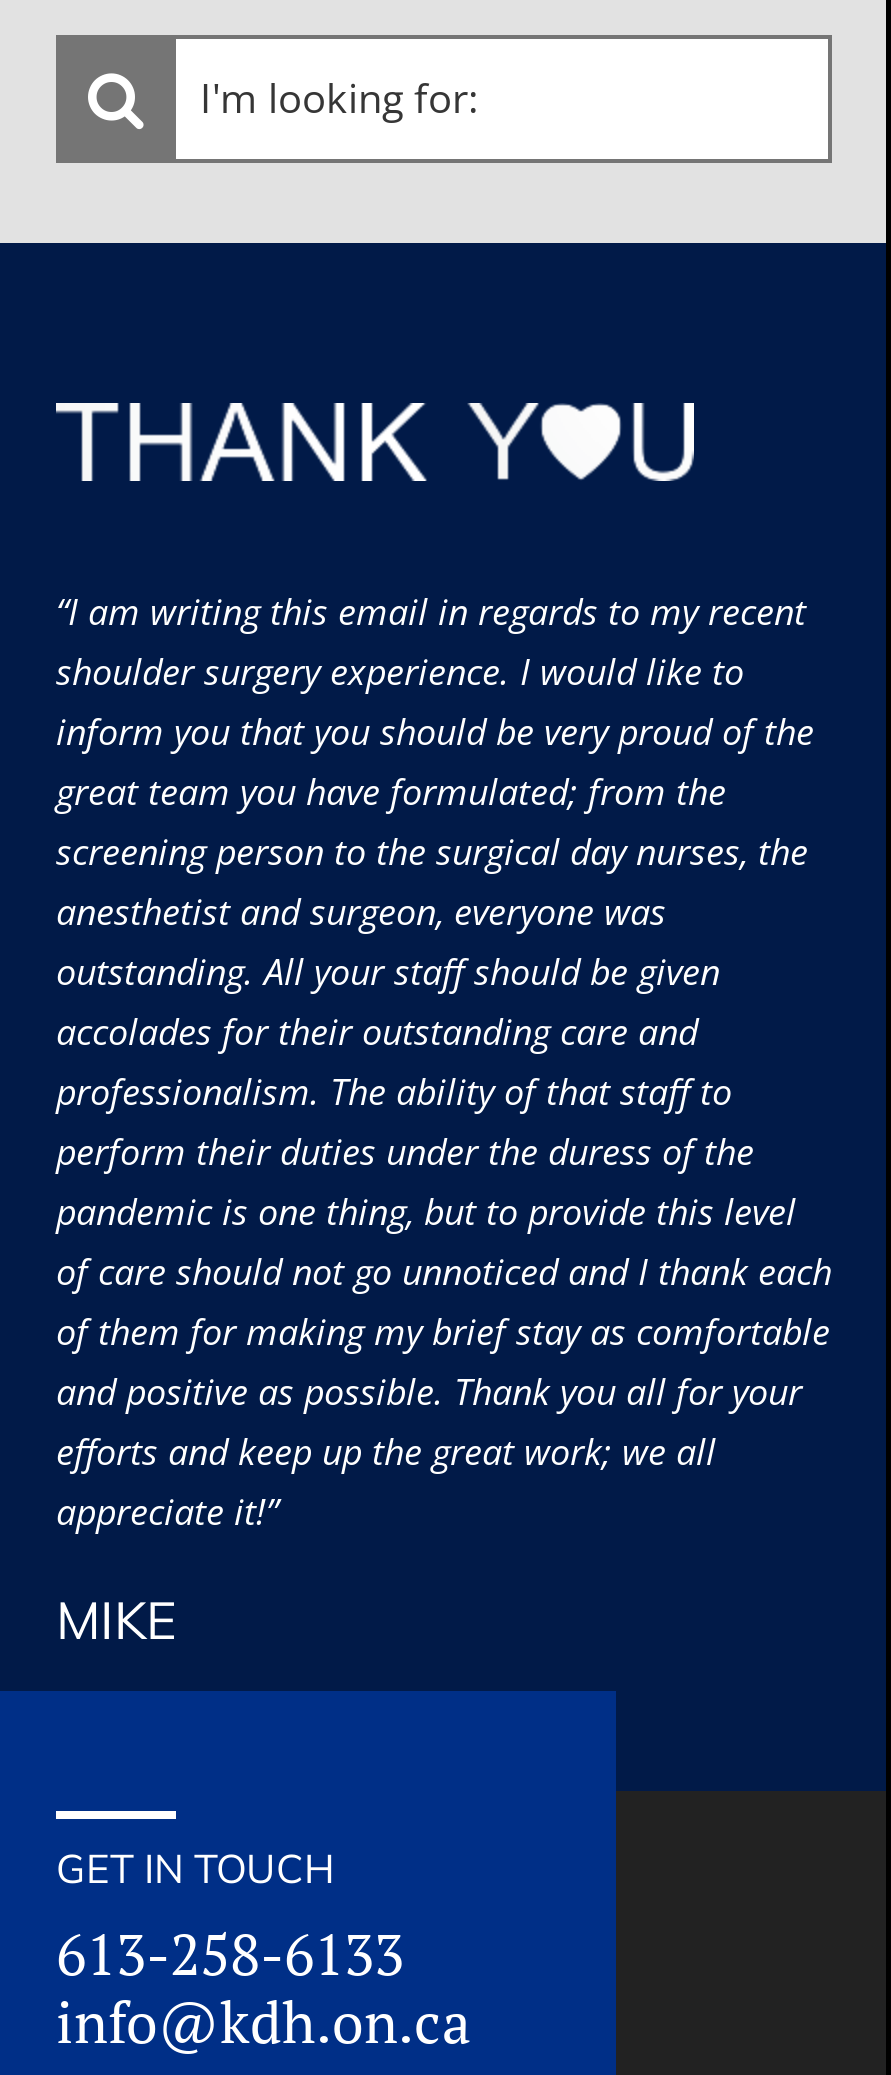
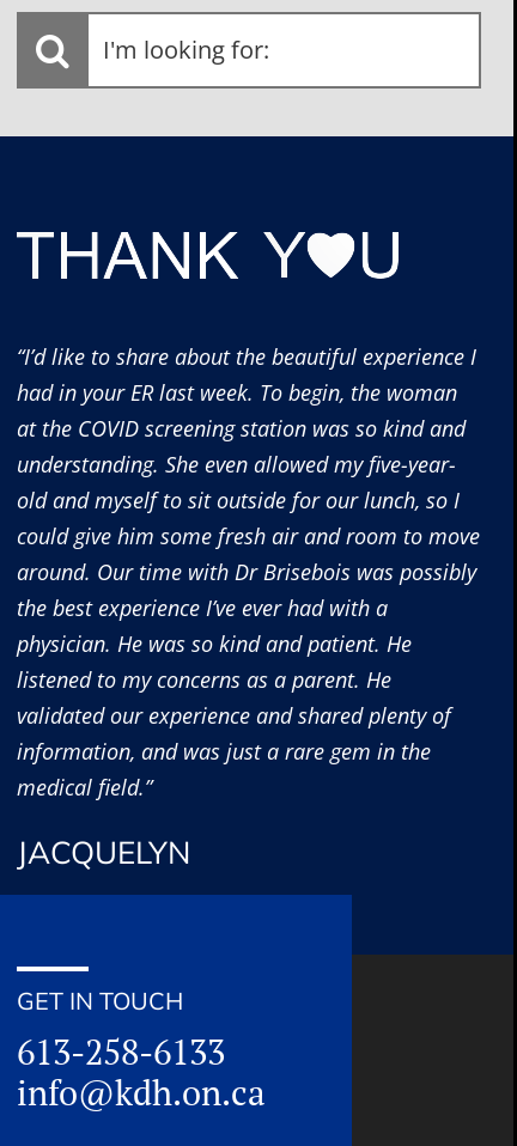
[56,587,832,1535] “I am writing this email in regards to my recent | shoulder surgery experience. I would like to | inform you that you should be very proud of the | great team you have formulated; from the | screening person to the surgical day nurses, the | anesthetist and surgeon, everyone was | outstanding. All your staff should be given | accolades for their outstanding care and | professionalism. The ability of that staff to | perform their duties under the duress of the | pandemic is one thing, but to provide this level | of care should not go unnoticed and I thank each | of them for making my brief stay as comfortable | and positive as possible. Thank you all for your | efforts and keep up the great work; we all | appreciate it!” -> [17,342,480,801] “I’d like to share about the beautiful experience I | had in your ER last week. To begin, the woman | at the COVID screening station was so kind and | understanding. She even allowed my five-year- | old and myself to sit outside for our lunch, so I | could give him some fresh air and room to move | around. Our time with Dr Brisebois was possibly | the best experience I’ve ever had with a | physician. He was so kind and patient. He | listened to my concerns as a parent. He | validated our experience and shared plenty of | information, and was just a rare gem in the | medical field.”
[56,1587,176,1653] MIKE -> [17,832,190,872] JACQUELYN

